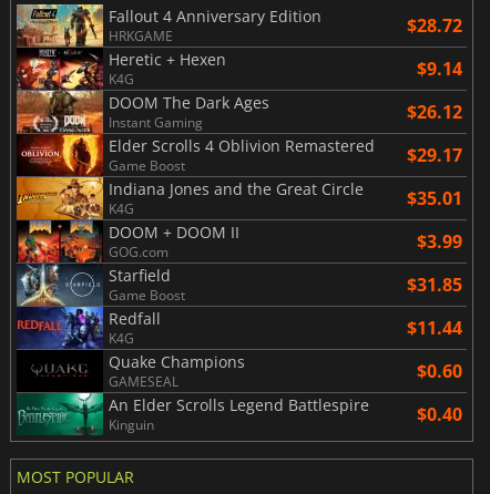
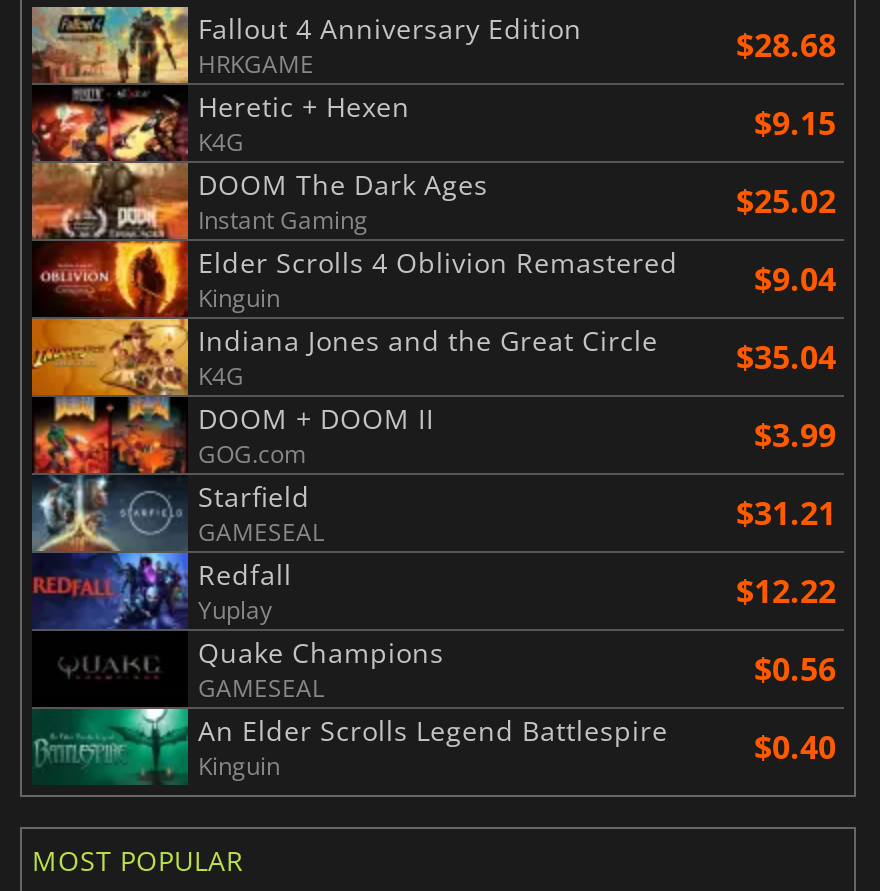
[407,14,462,38] $28.72 -> [736,24,836,68] $28.68
[417,57,462,81] $9.14 -> [754,102,836,146] $9.15
[407,100,462,124] $26.12 -> [736,180,836,224] $25.02
[109,143,462,175] Game Boost | $29.17 -> [198,258,836,316] Kinguin | $9.04
[407,186,462,211] $35.01 -> [736,336,836,380] $35.04
[109,273,462,305] Game Boost | $31.85 -> [198,492,836,550] GAMESEAL | $31.21
[109,316,462,348] K4G | $11.44 -> [198,570,836,628] Yuplay | $12.22
[417,359,462,384] $0.60 -> [754,648,836,692] $0.56

